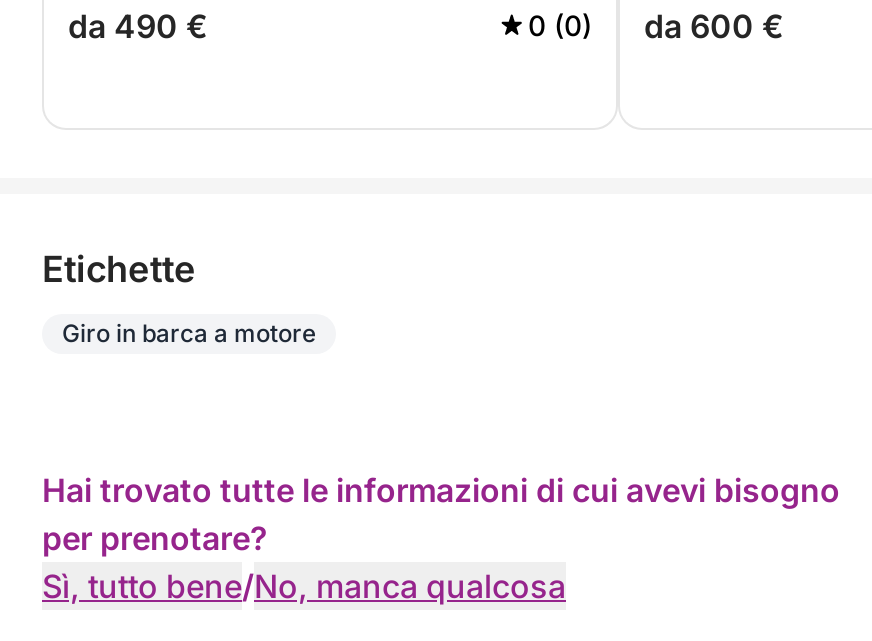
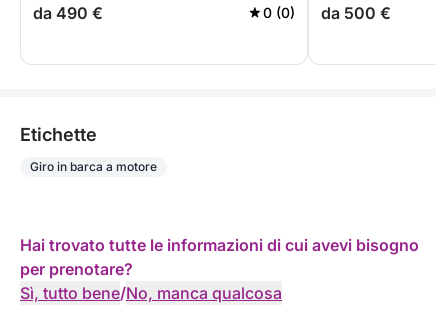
[528,6,784,46] 0 (0) da 600 € -> [263,3,391,23] 0 (0) da 500 €

